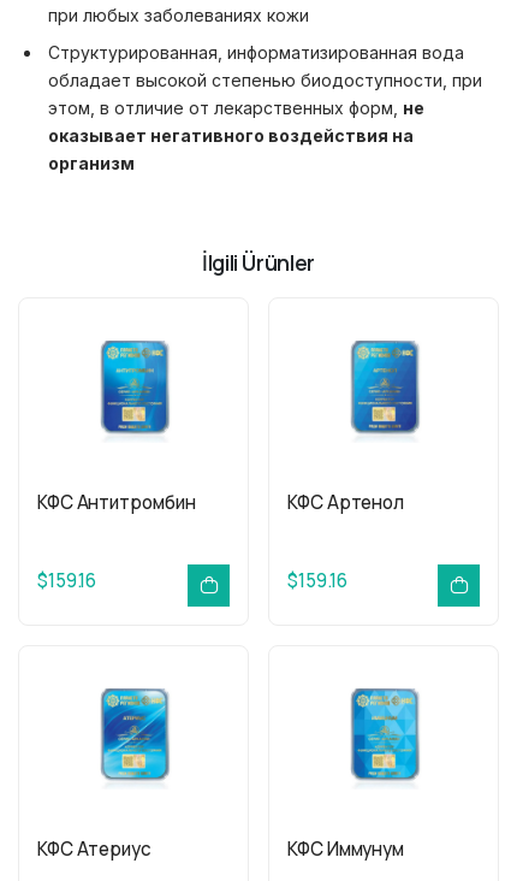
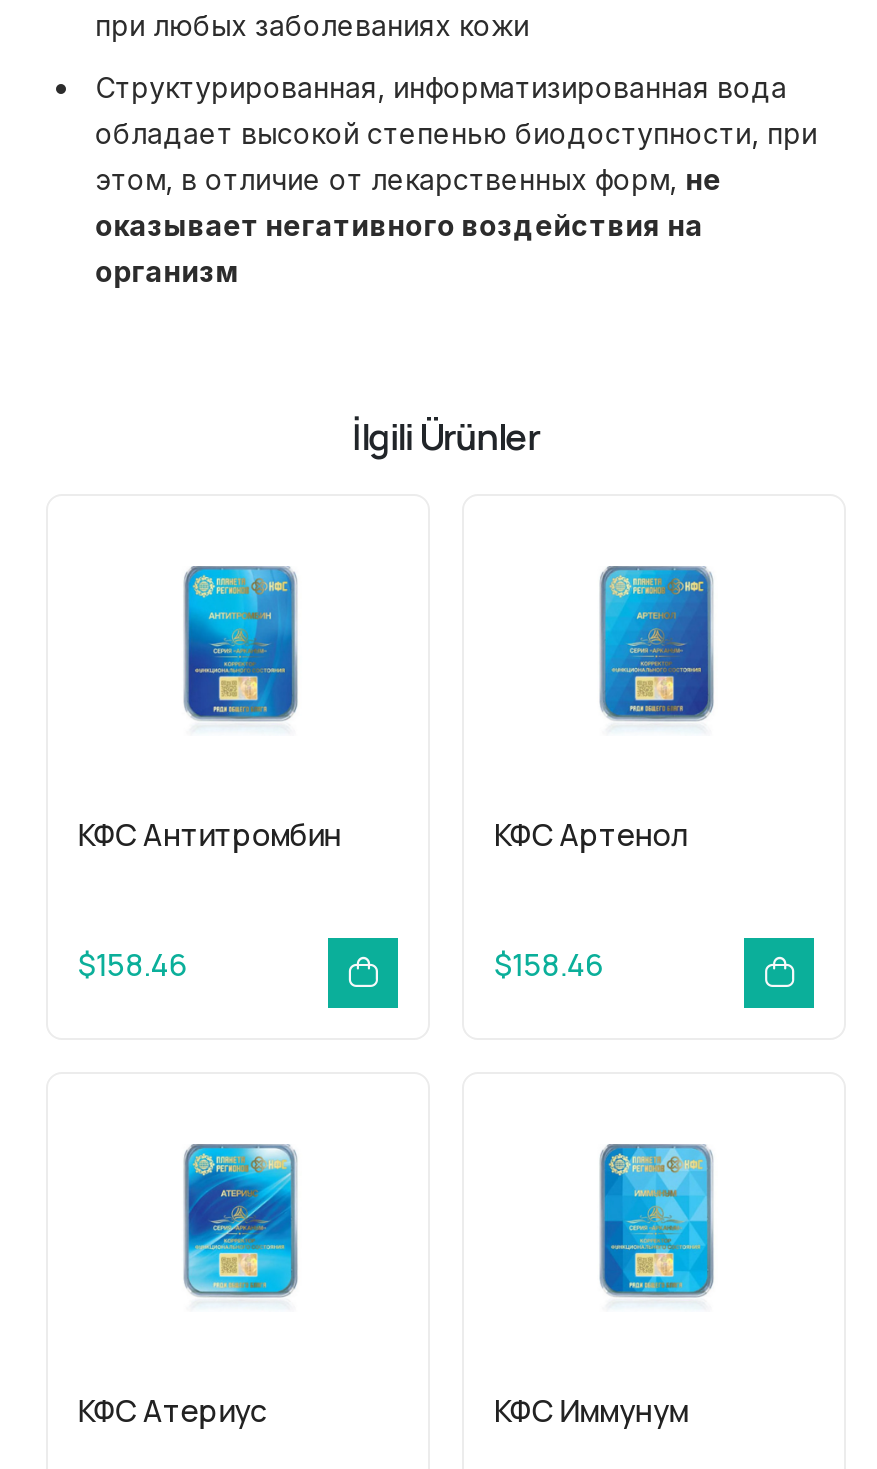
[37,568,97,593] $159.16 -> [78,943,187,985] $158.46
[287,568,347,593] $159.16 -> [494,943,603,985] $158.46

